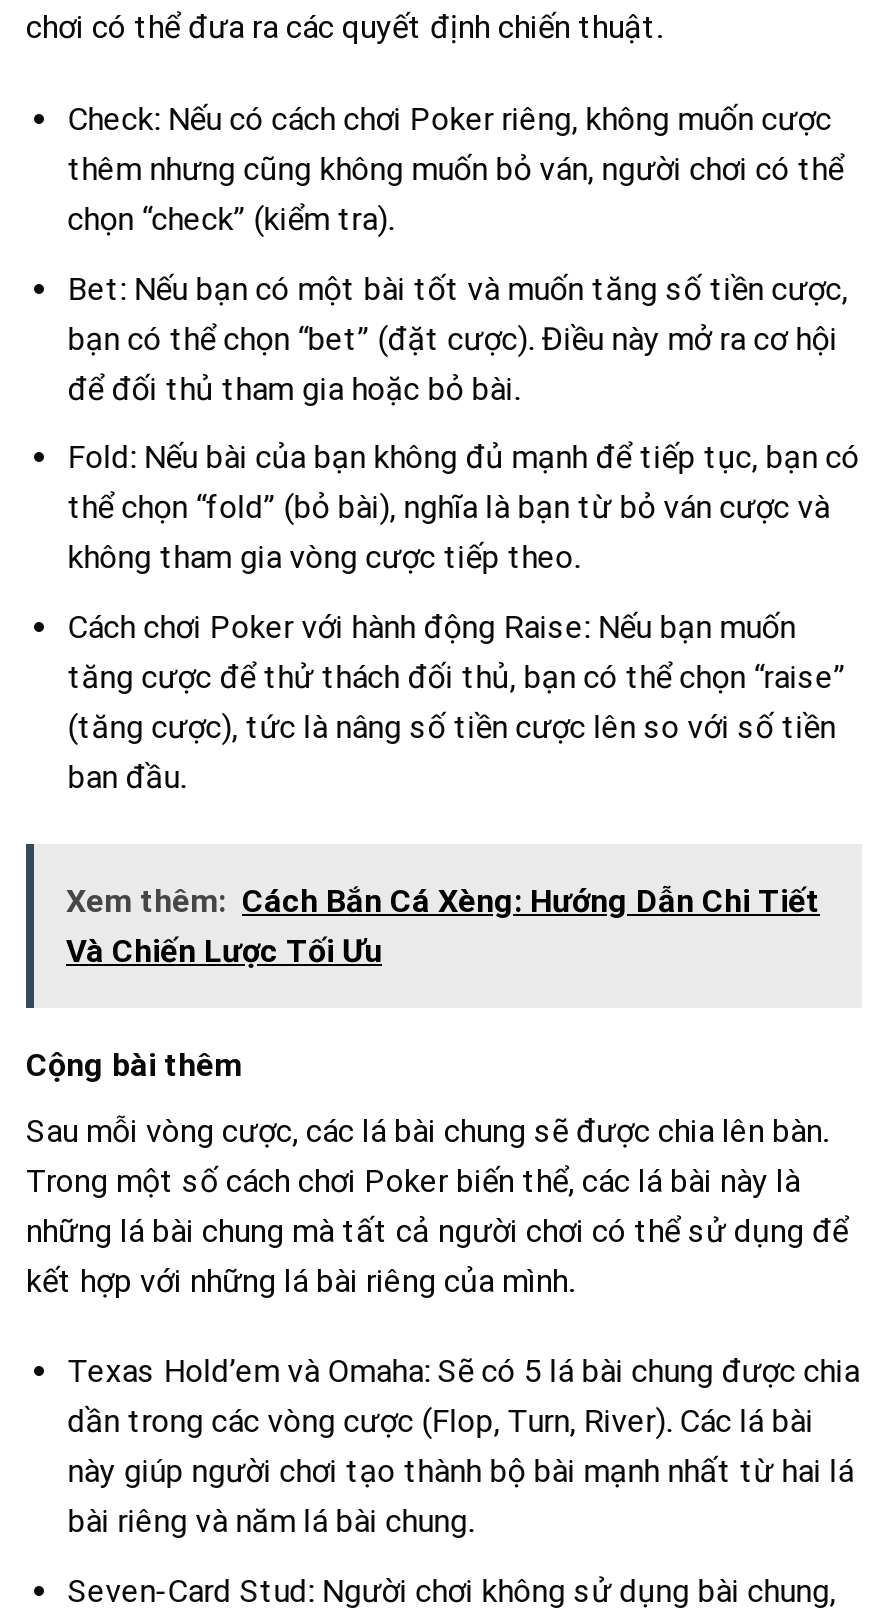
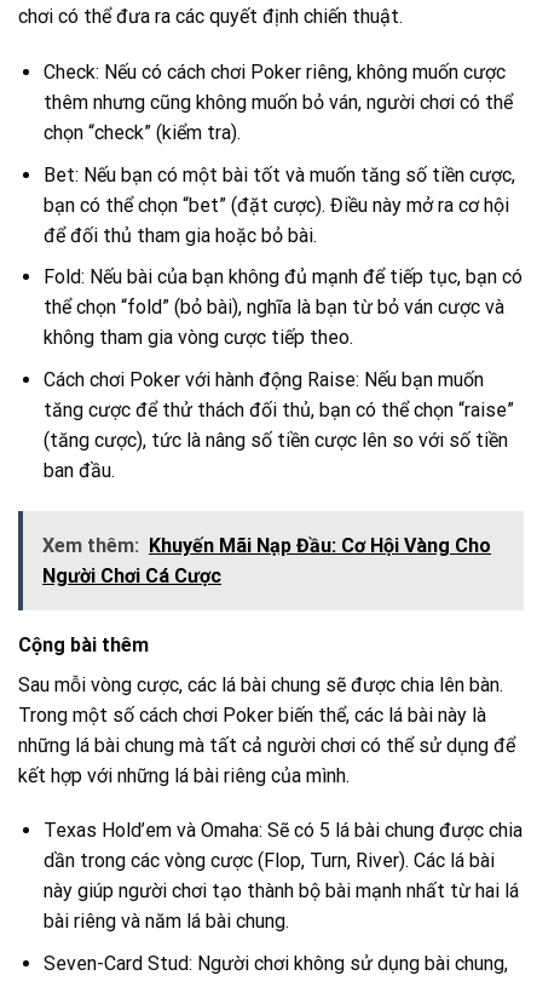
[66,881,820,969] Xem thêm: Cách Bắn Cá Xèng: Hướng Dẫn Chi Tiết | Và Chiến Lược Tối Ưu -> [42,534,491,587] Xem thêm: Khuyến Mãi Nạp Đầu: Cơ Hội Vàng Cho | Người Chơi Cá Cược

